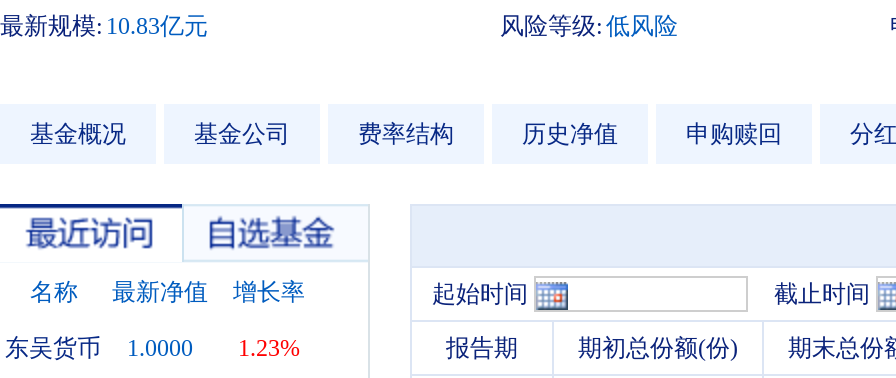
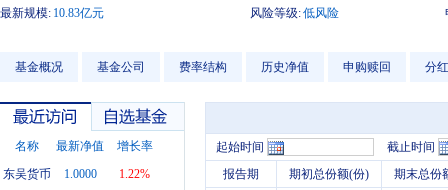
[5,334,300,362] 东吴货币 1.0000 1.23% -> [2,167,150,181] 东吴货币 1.0000 1.22%

